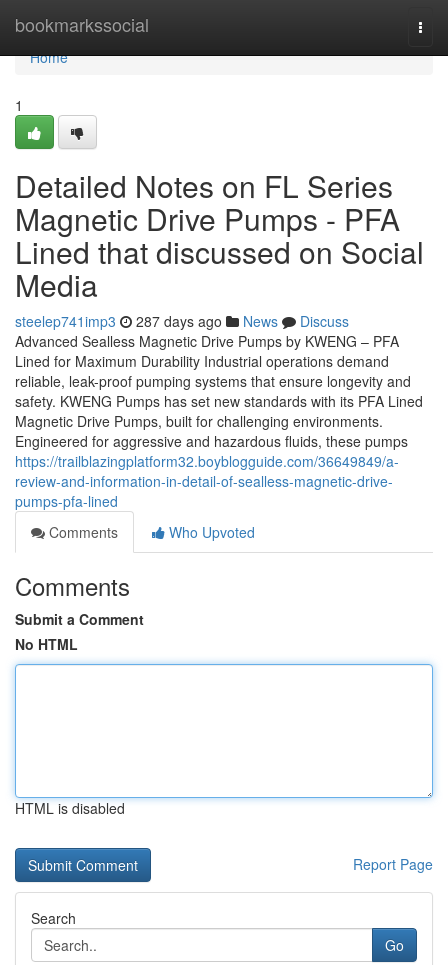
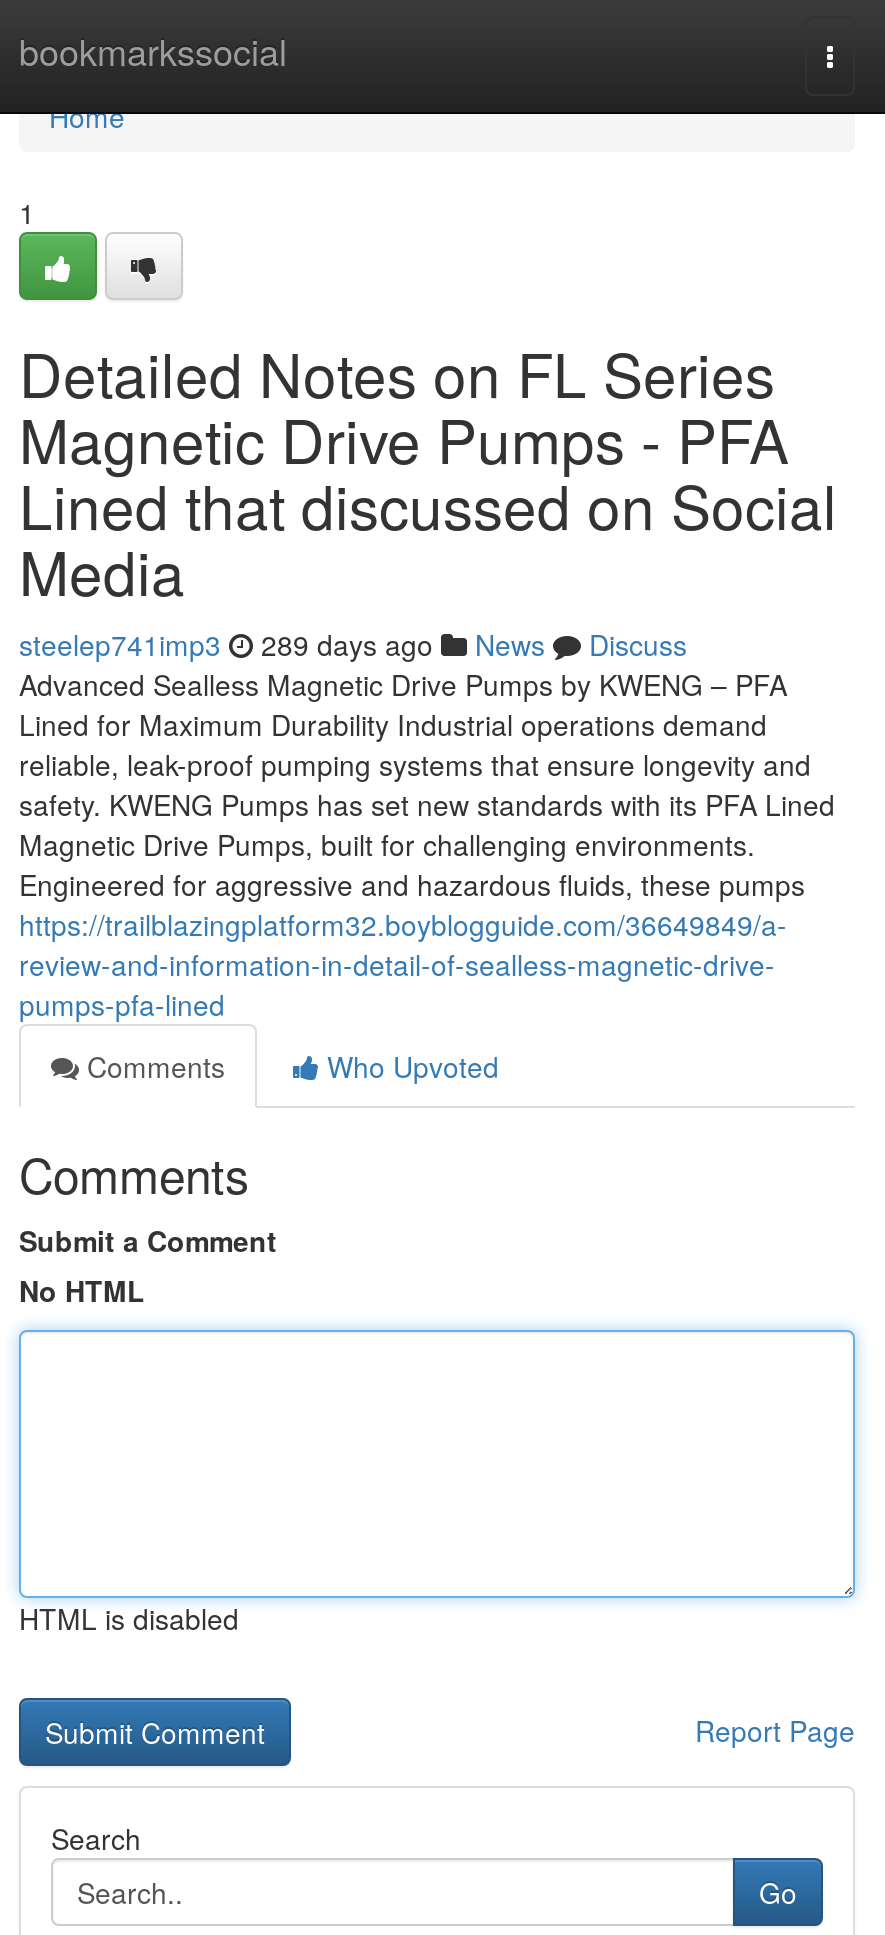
[15,311,349,331] steelep741imp3 287 days ago News Discuss -> [19,624,687,664] steelep741imp3 289 days ago News Discuss

